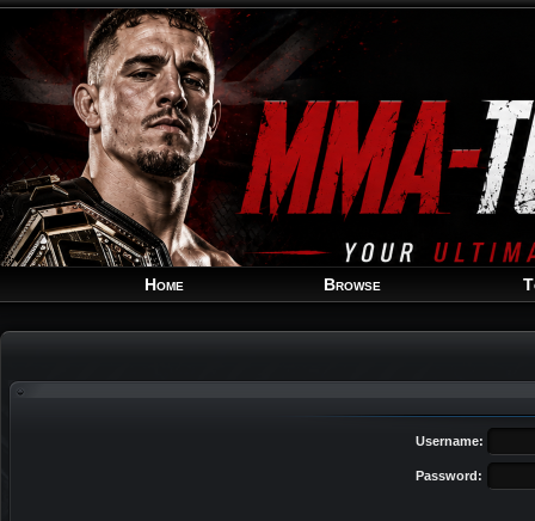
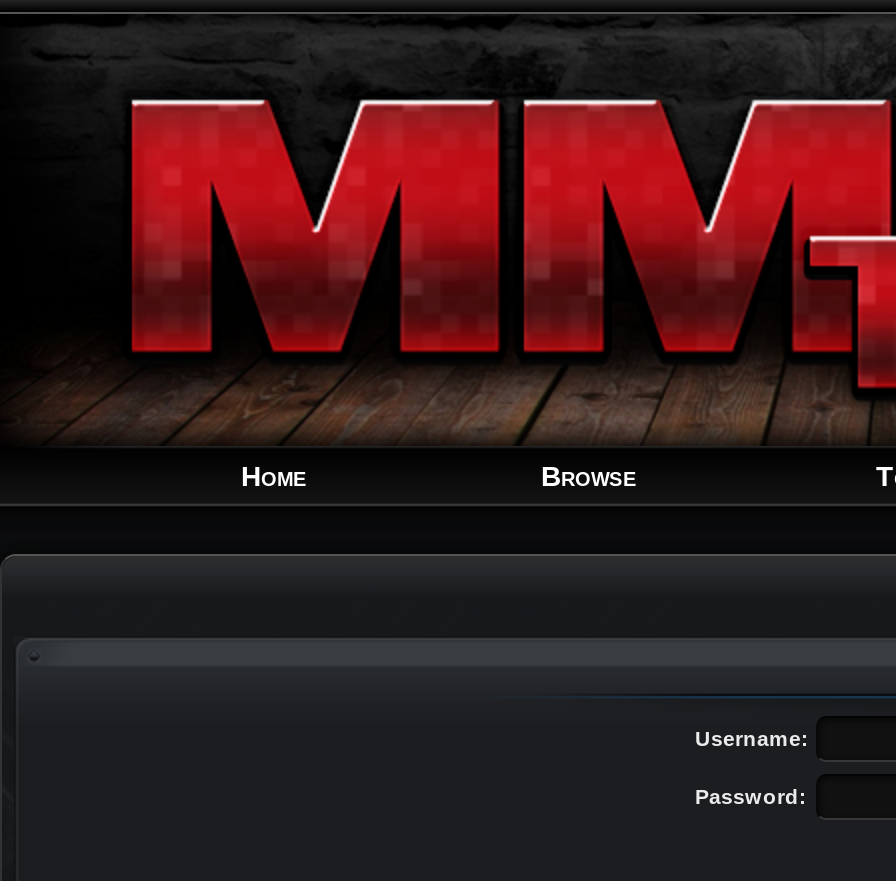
[4,8,531,268] [image] -> [6,14,890,446] [image]

